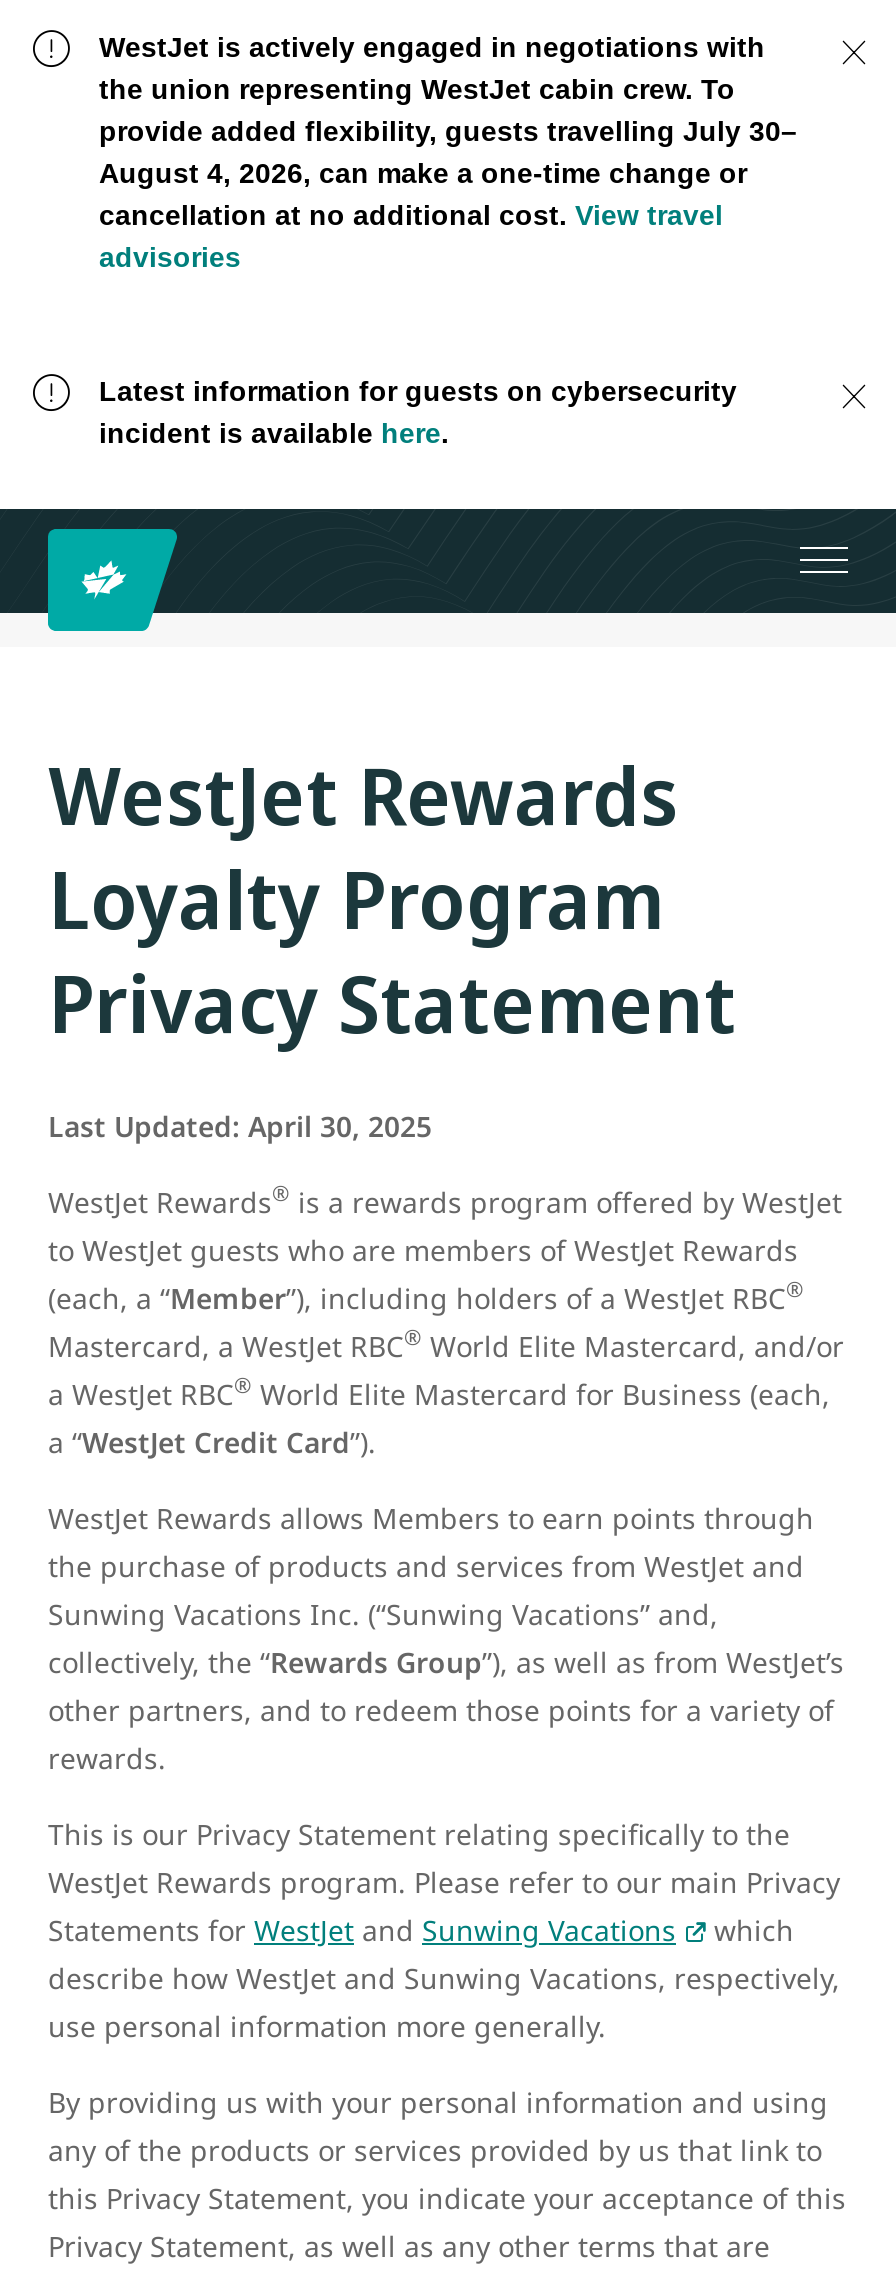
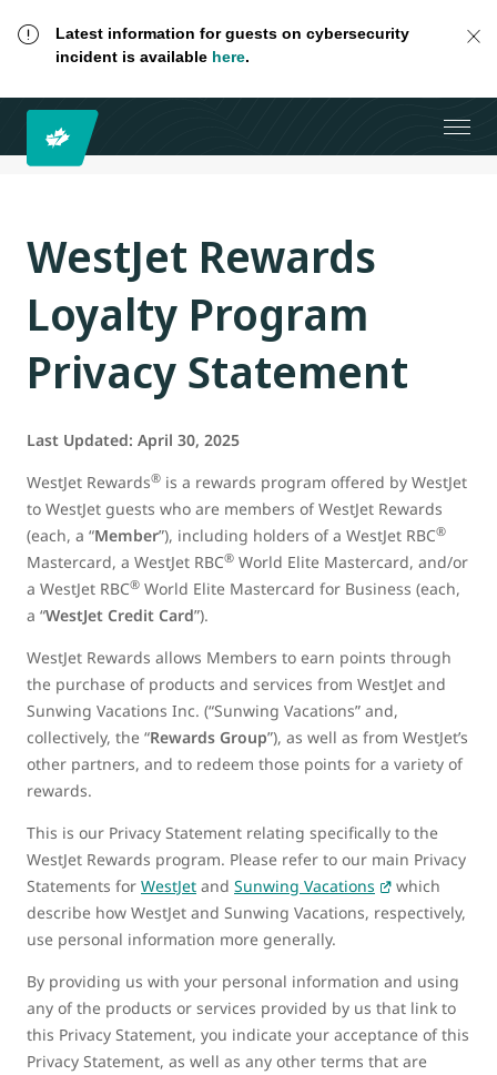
[99,31,797,273] WestJet is actively engaged in negotiations with | the union representing WestJet cabin crew. To | provide added flexibility, guests travelling July 30– | August 4, 2026, can make a one-time change or | cancellation at no additional cost. View travel | advisories -> none

